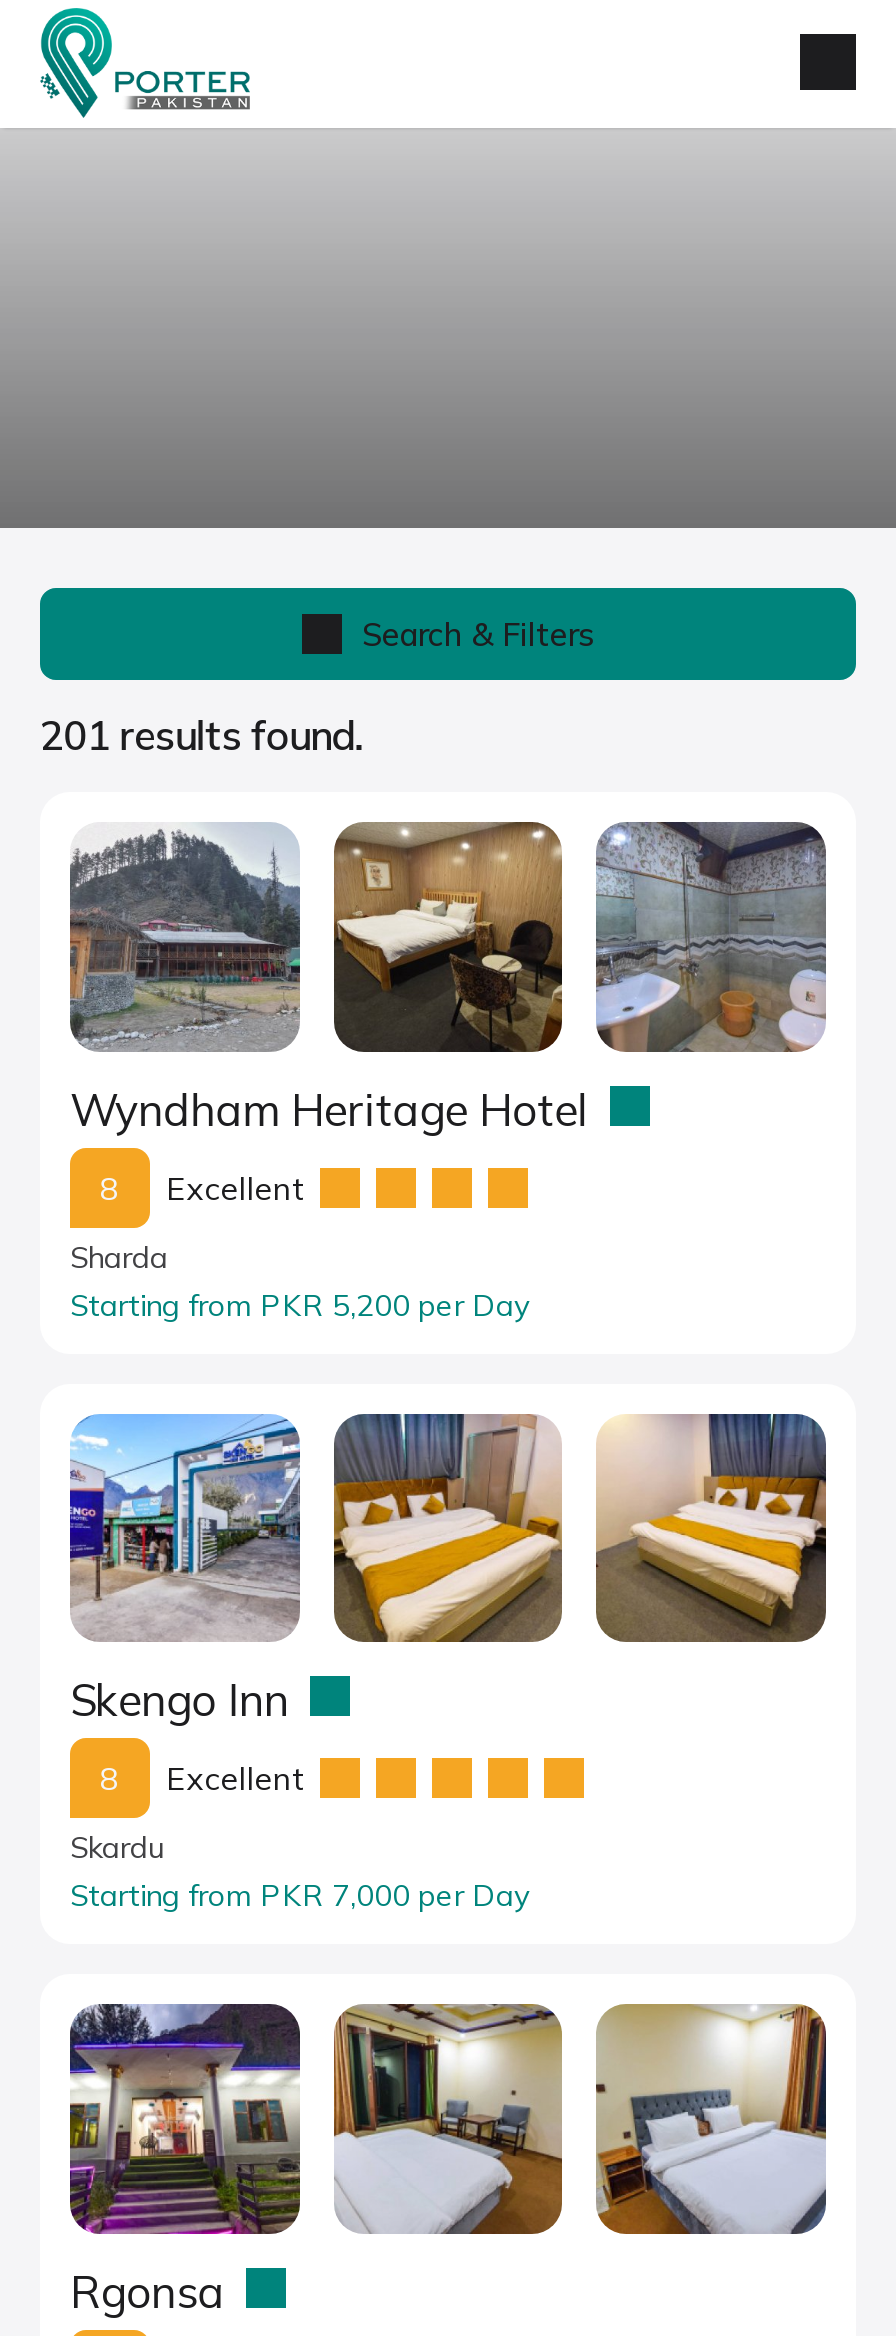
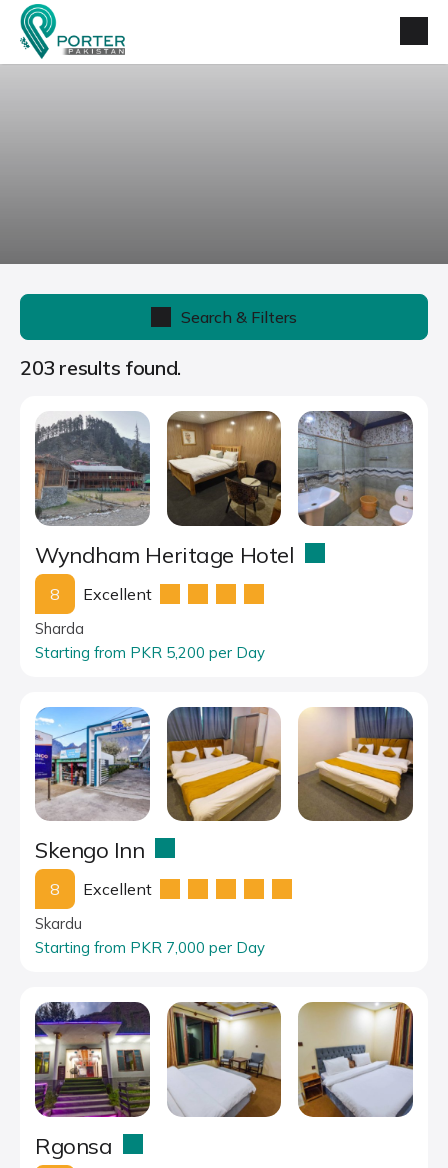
[40,710,362,760] 201 results found. -> [20,355,181,380] 203 results found.

